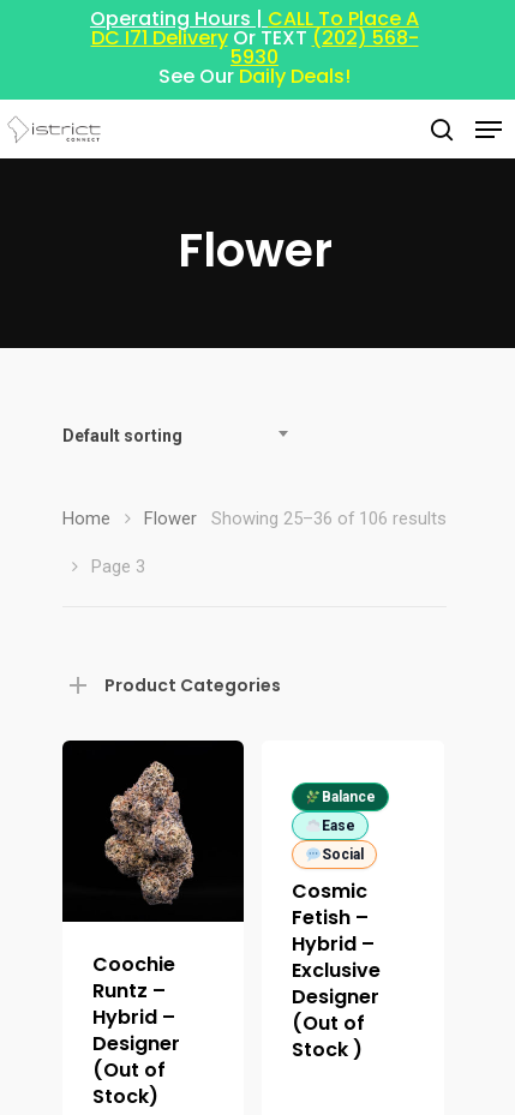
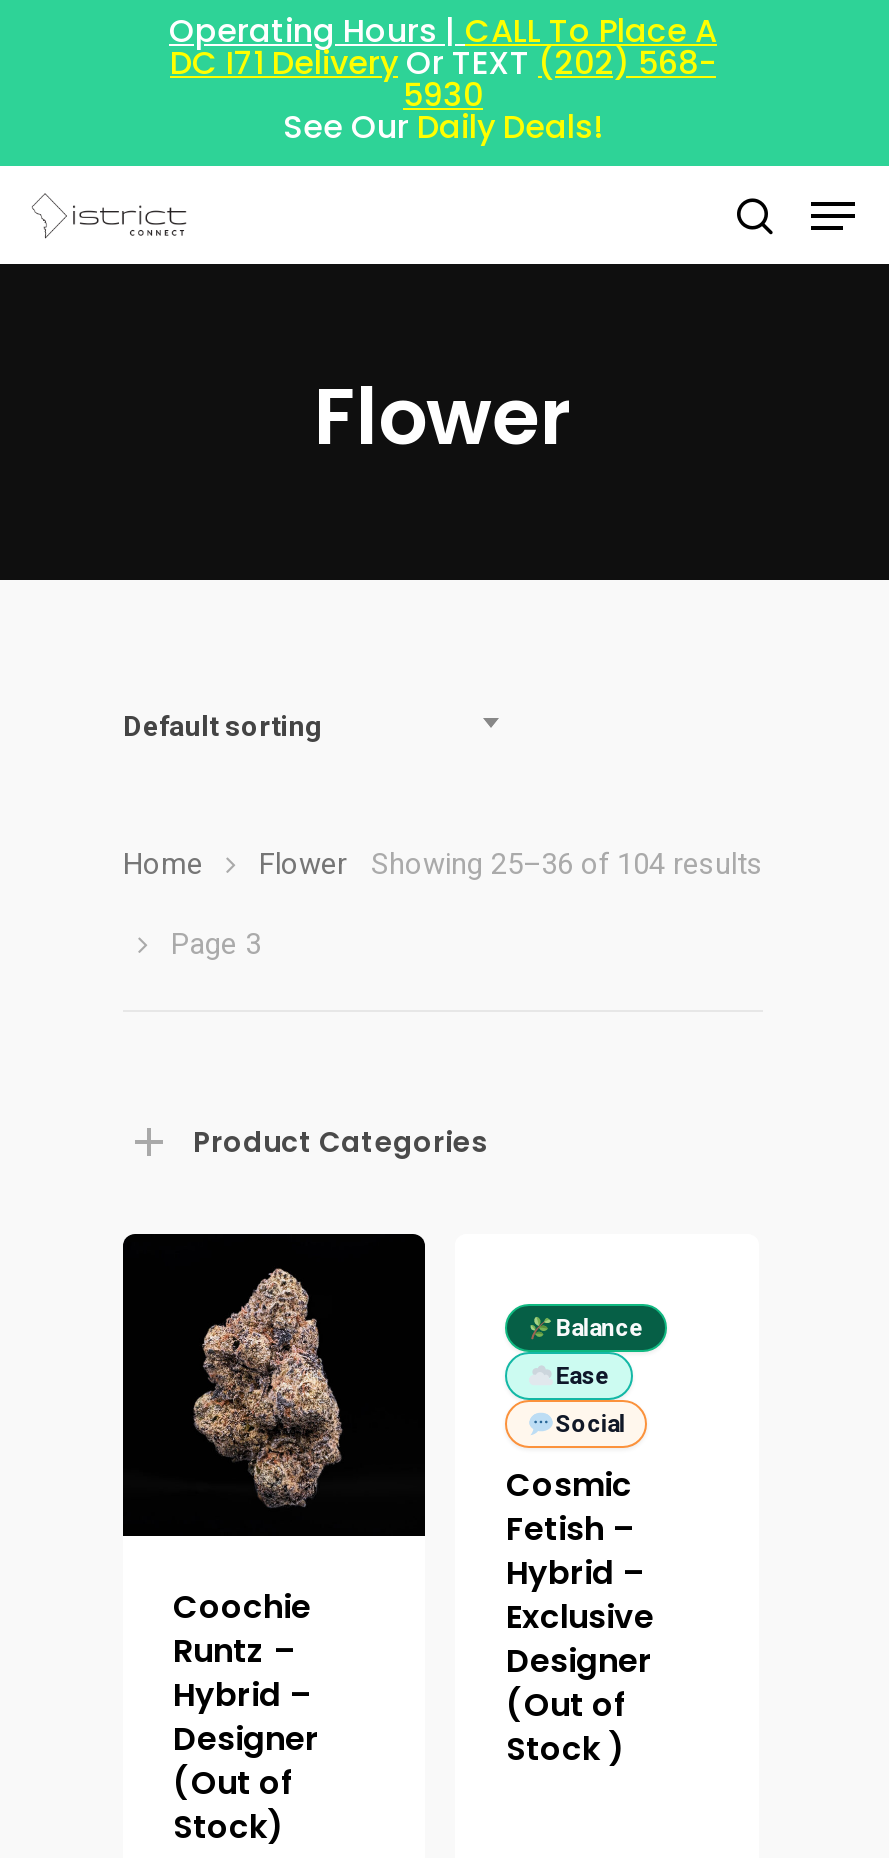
[211,507,447,529] Showing 25–36 of 106 results -> [371,845,763,881] Showing 25–36 of 104 results

